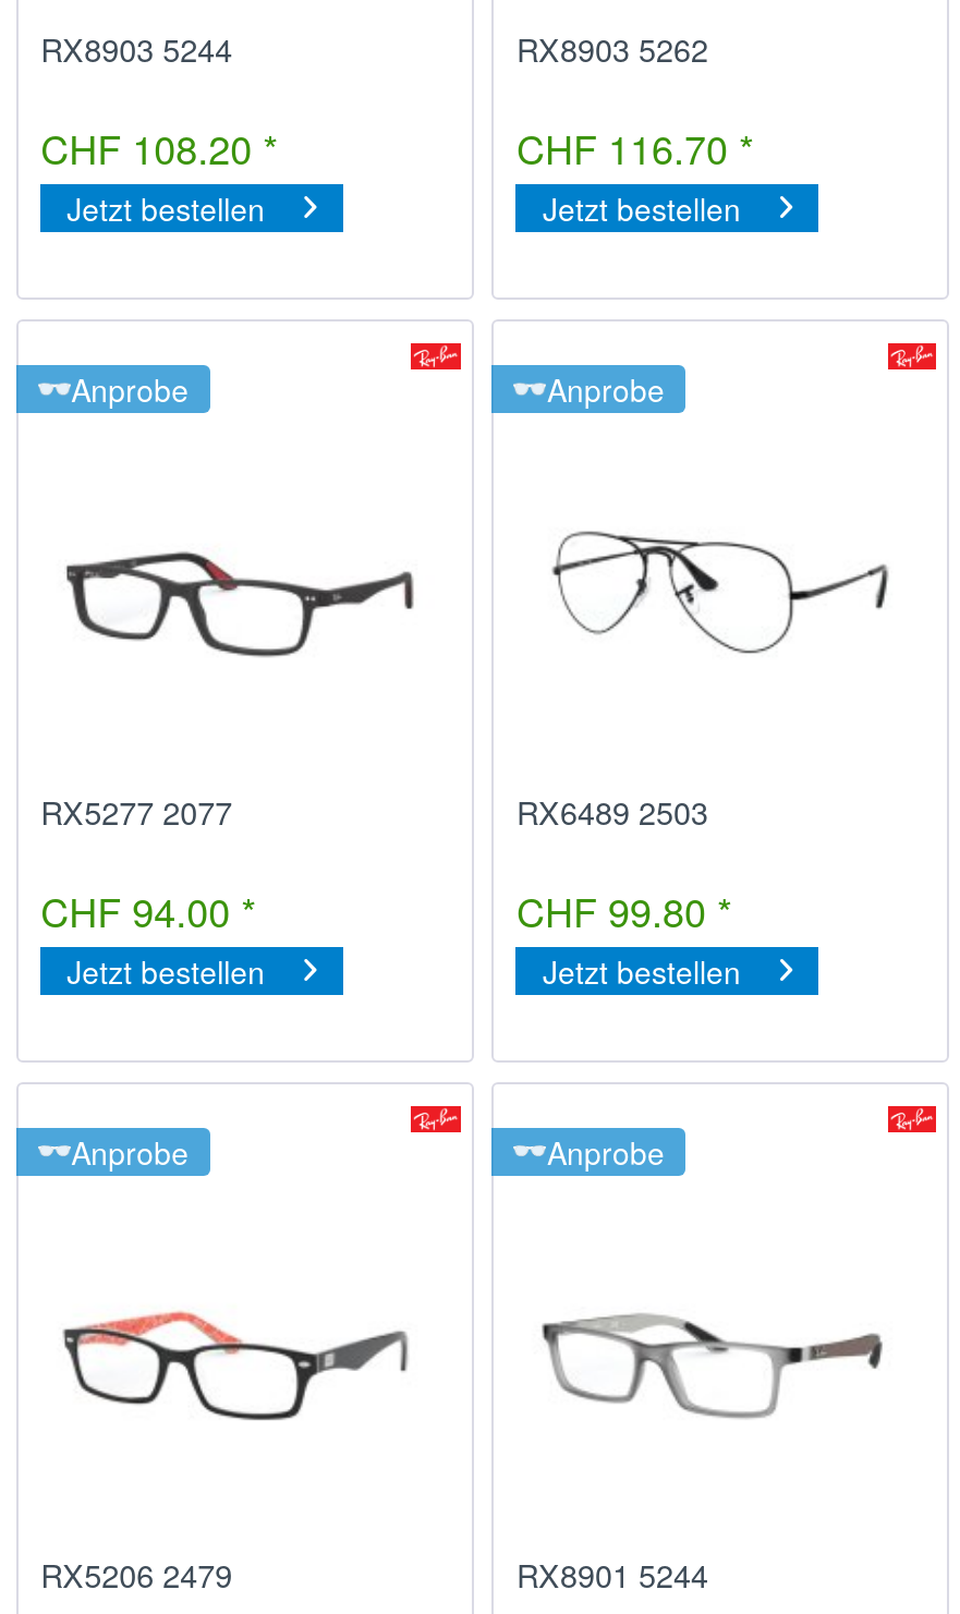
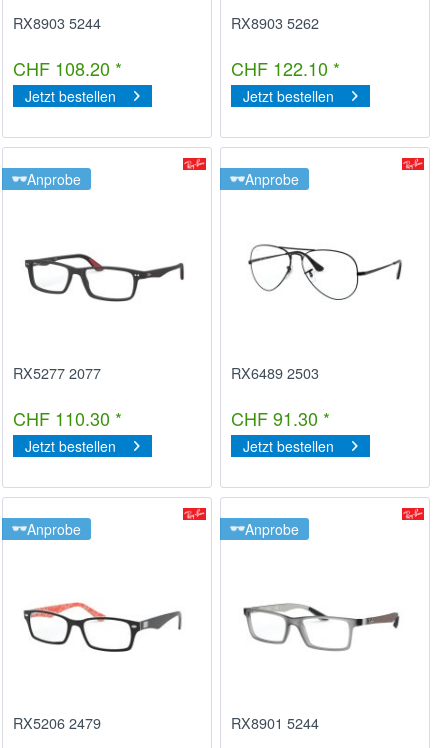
[516,119,754,176] CHF 116.70 * -> [231,55,340,81] CHF 122.10 *
[41,881,257,938] CHF 94.00 * -> [13,405,122,431] CHF 110.30 *
[516,881,732,938] CHF 99.80 * -> [231,405,330,431] CHF 91.30 *

